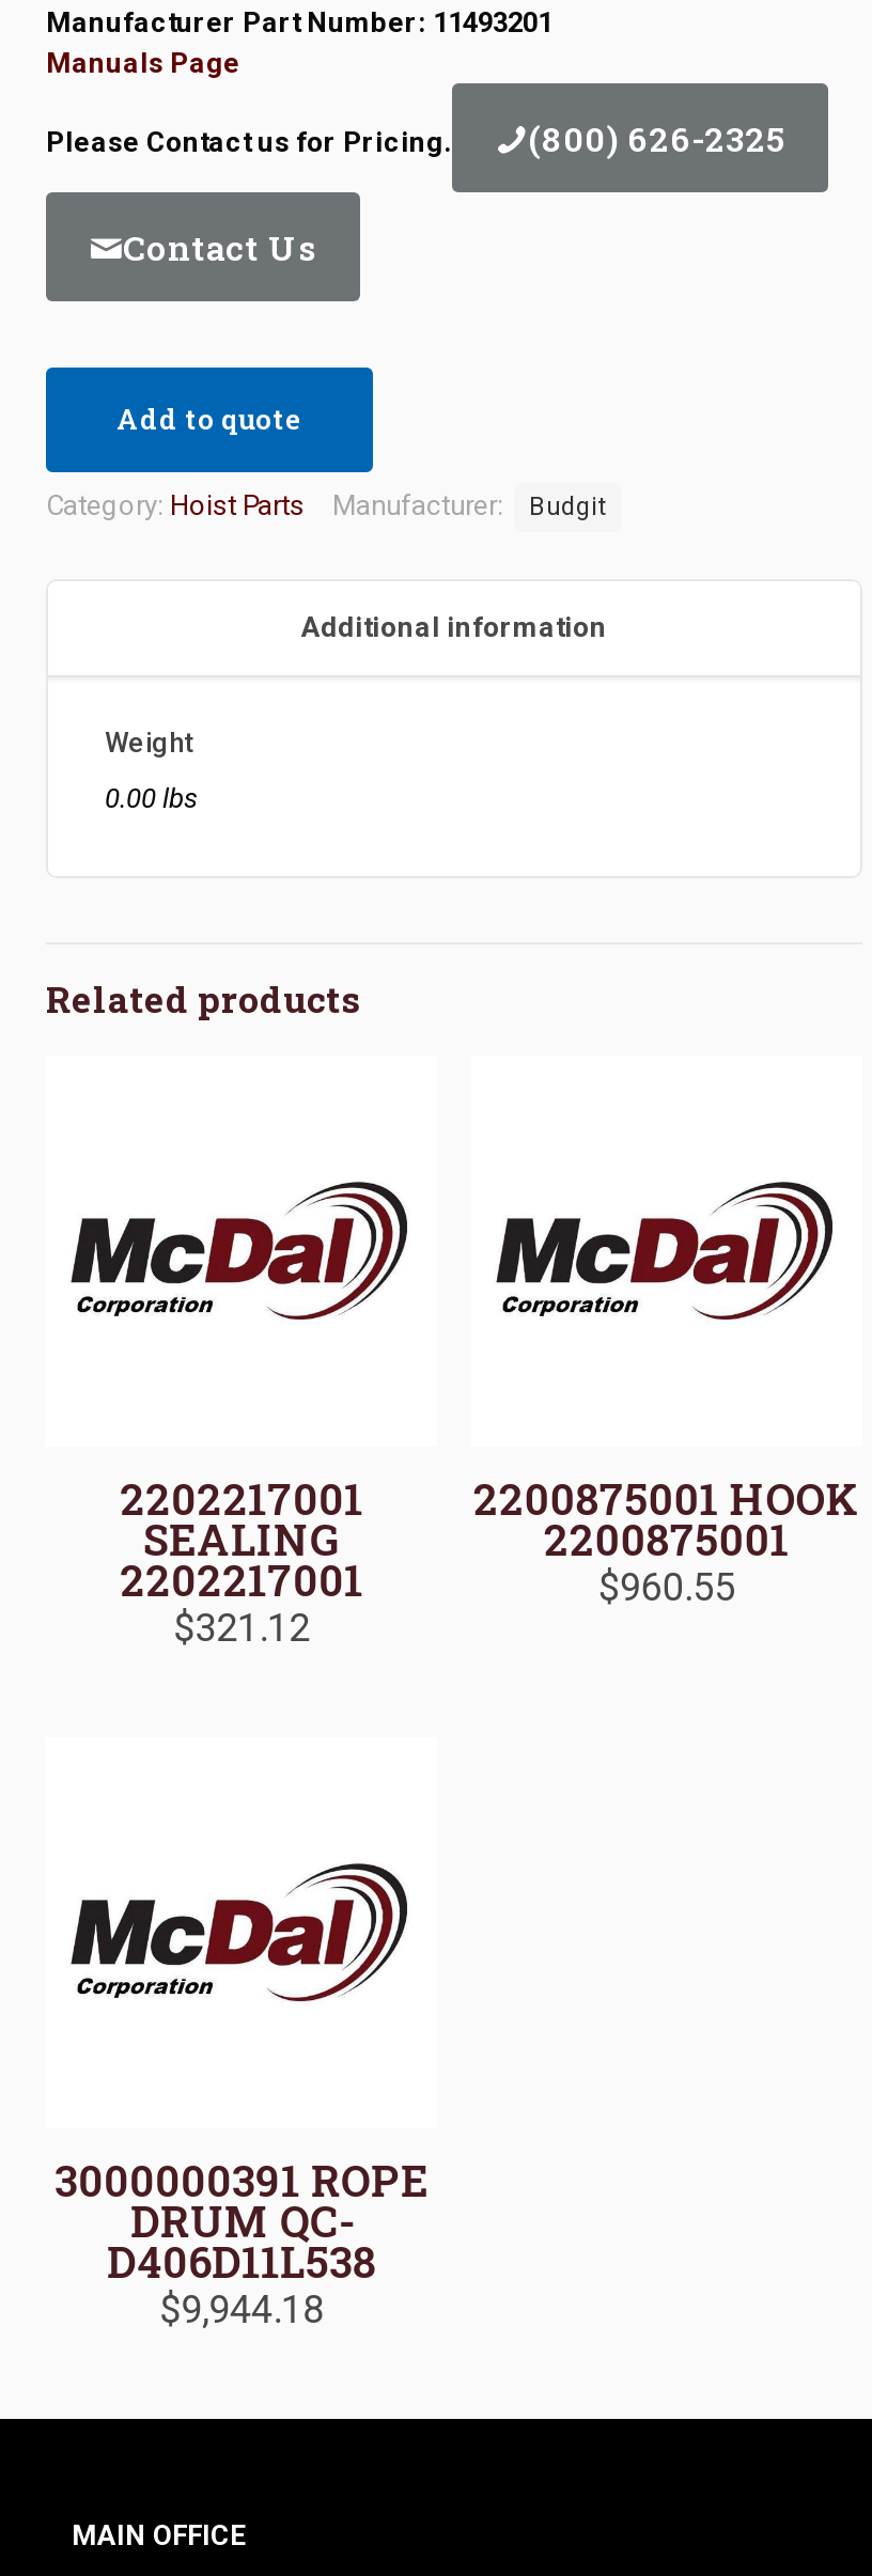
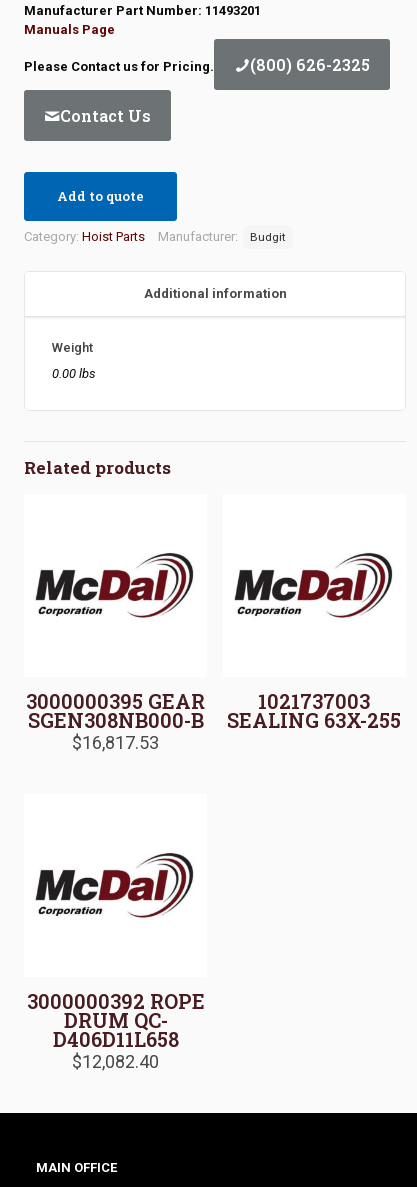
[120,1470,364,1649] 2202217001 | SEALING | 2202217001 | $321.12 -> [26,688,205,753] 3000000395 GEAR | SGEN308NB000-B | $16,817.53
[473,1470,860,1609] 2200875001 HOOK | 2200875001 | $960.55 -> [227,688,401,733] 1021737003 | SEALING 63X-255
[55,2152,429,2208] 3000000391 ROPE -> [27,988,205,1014] 3000000392 ROPE
[107,2233,377,2332] D406D11L538 | $9,944.18 -> [53,1026,179,1072] D406D11L658 | $12,082.40

